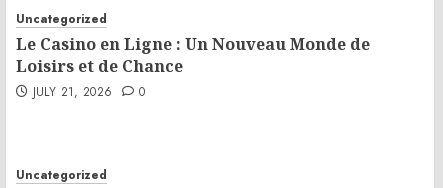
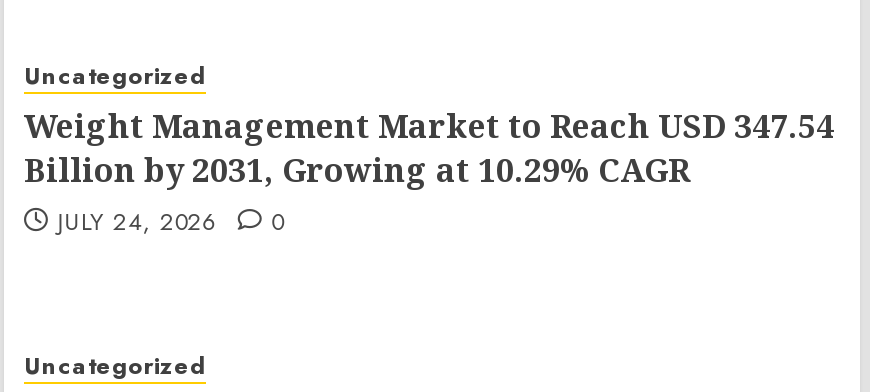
[16,33,370,101] Le Casino en Ligne : Un Nouveau Monde de | Loisirs et de Chance | JULY 21, 2026 -> [24,104,834,240] Weight Management Market to Reach USD 347.54 | Billion by 2031, Growing at 10.29% CAGR | JULY 24, 2026

